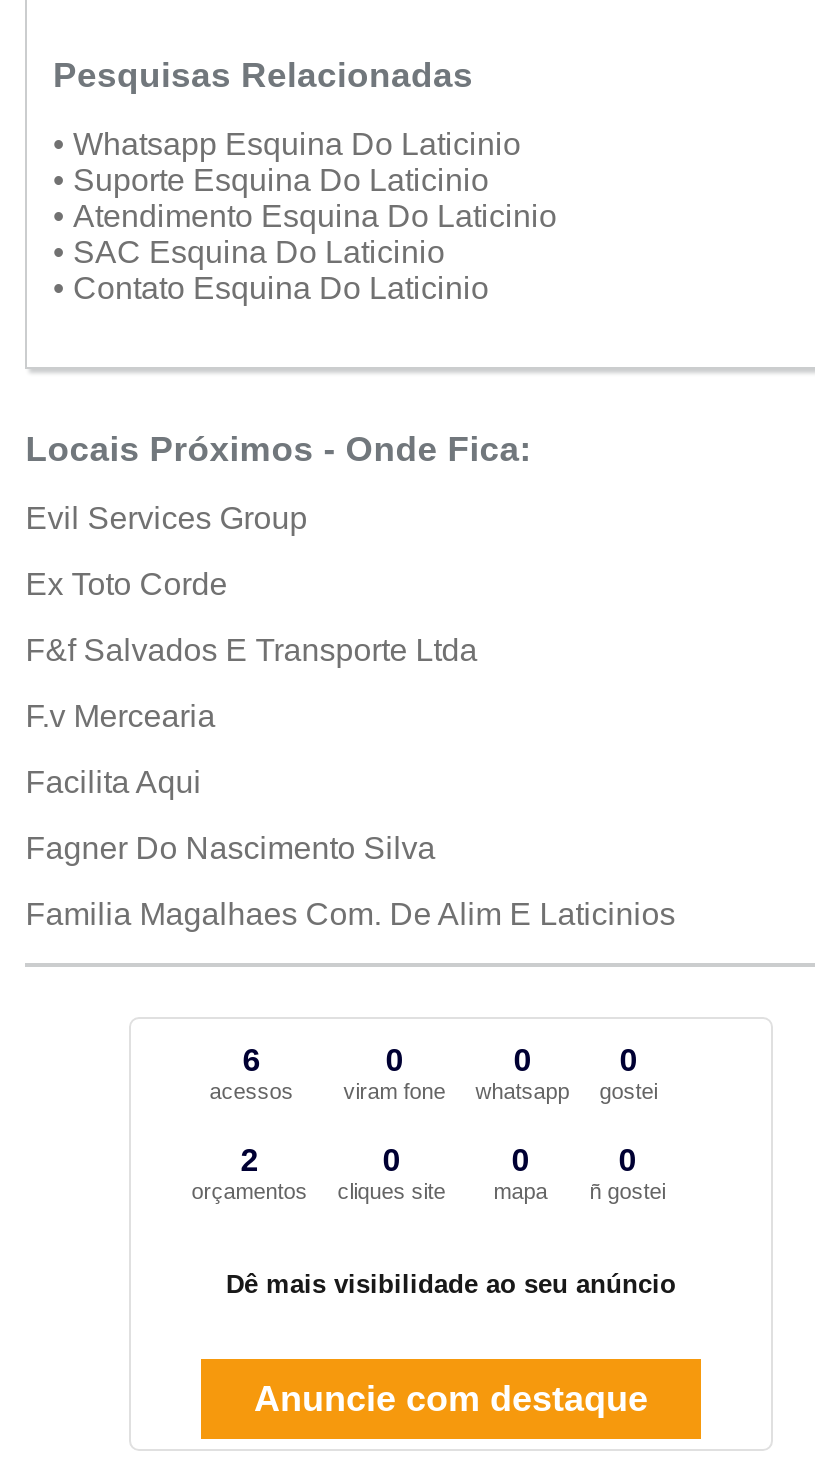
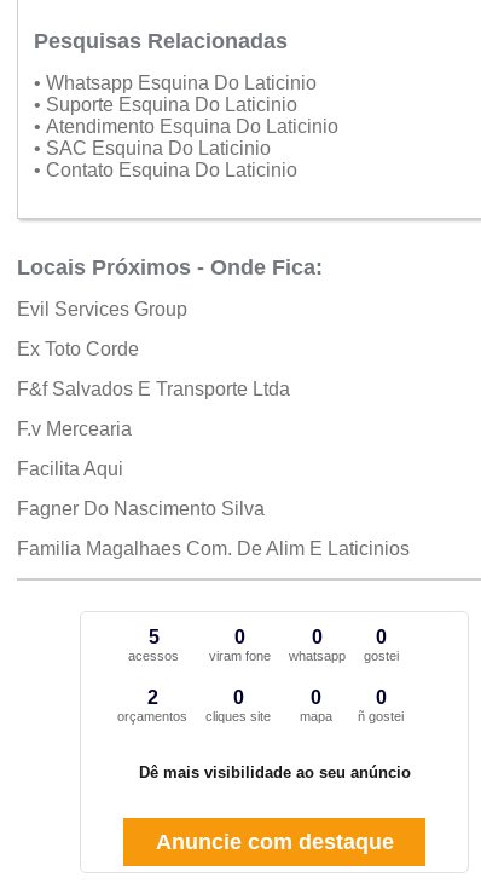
[242,1043,260,1077] 6 -> [148,627,159,647] 5

